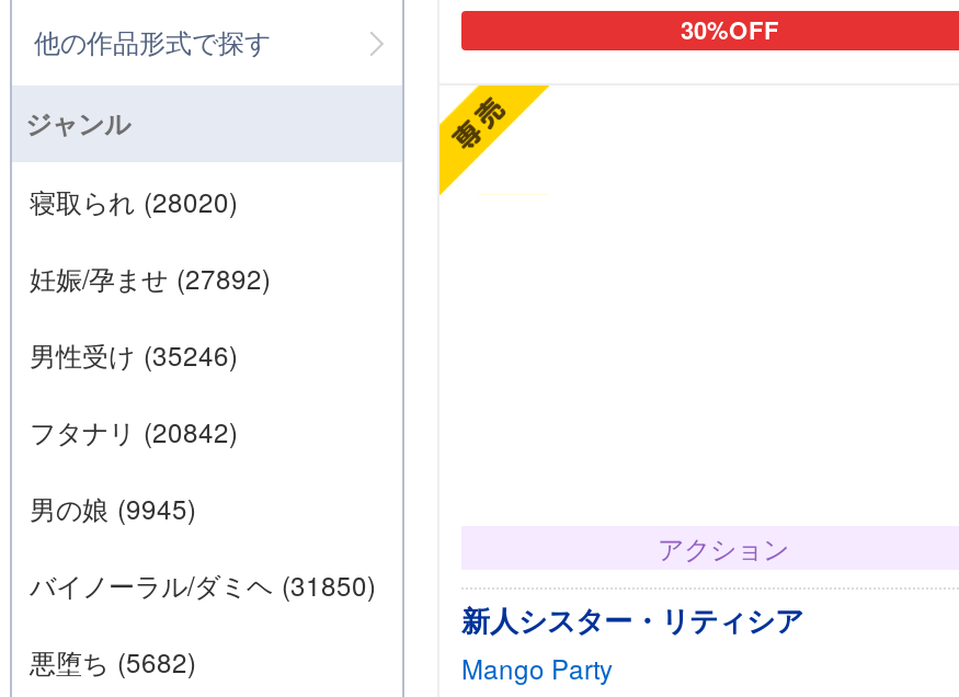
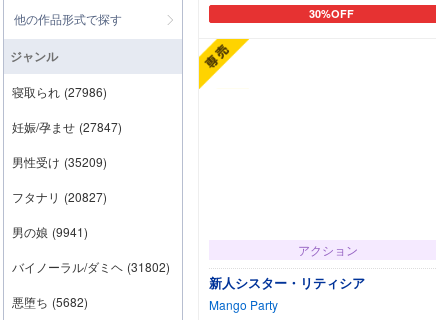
[30,182,238,219] 寝取られ (28020) -> [12,83,107,100] 寝取られ (27986)
[30,259,271,296] 妊娠/孕ませ (27892) -> [12,118,122,135] 妊娠/孕ませ (27847)
[30,335,238,373] 男性受け (35246) -> [12,153,107,170] 男性受け (35209)
[30,412,238,449] フタナリ (20842) -> [12,188,107,205] フタナリ (20827)
[30,489,196,526] 男の娘 (9945) -> [12,223,88,240] 男の娘 (9941)
[30,565,376,603] バイノーラル/ダミヘ (31850) -> [12,258,170,275] バイノーラル/ダミヘ (31802)

